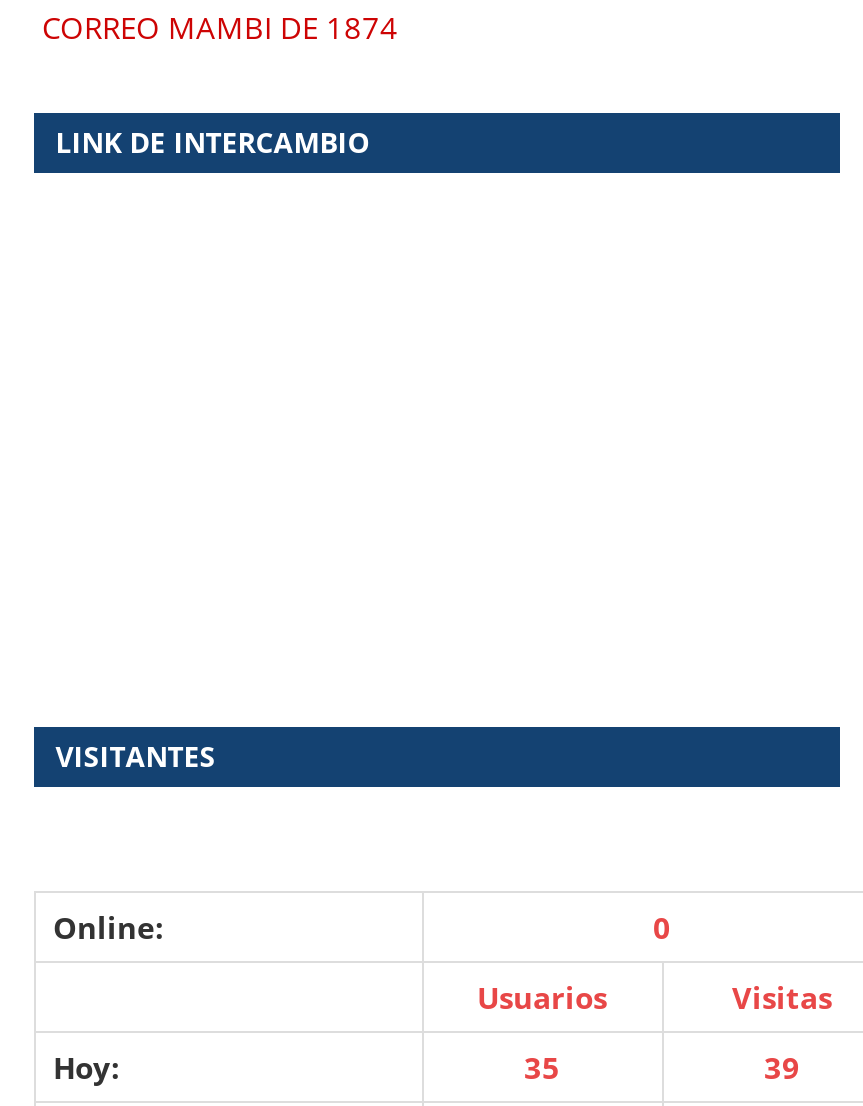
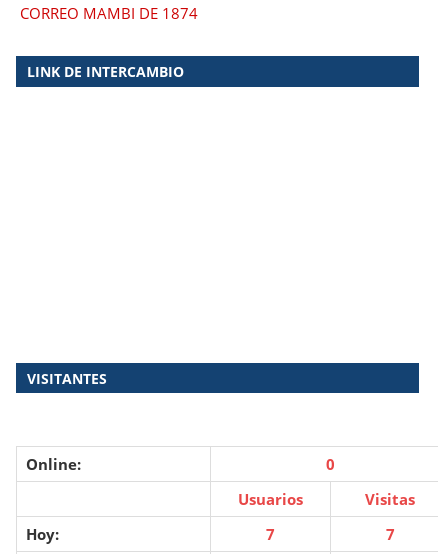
[524,1048,560,1088] 35 -> [265,524,274,544] 7
[764,1048,800,1088] 39 -> [385,524,394,544] 7

